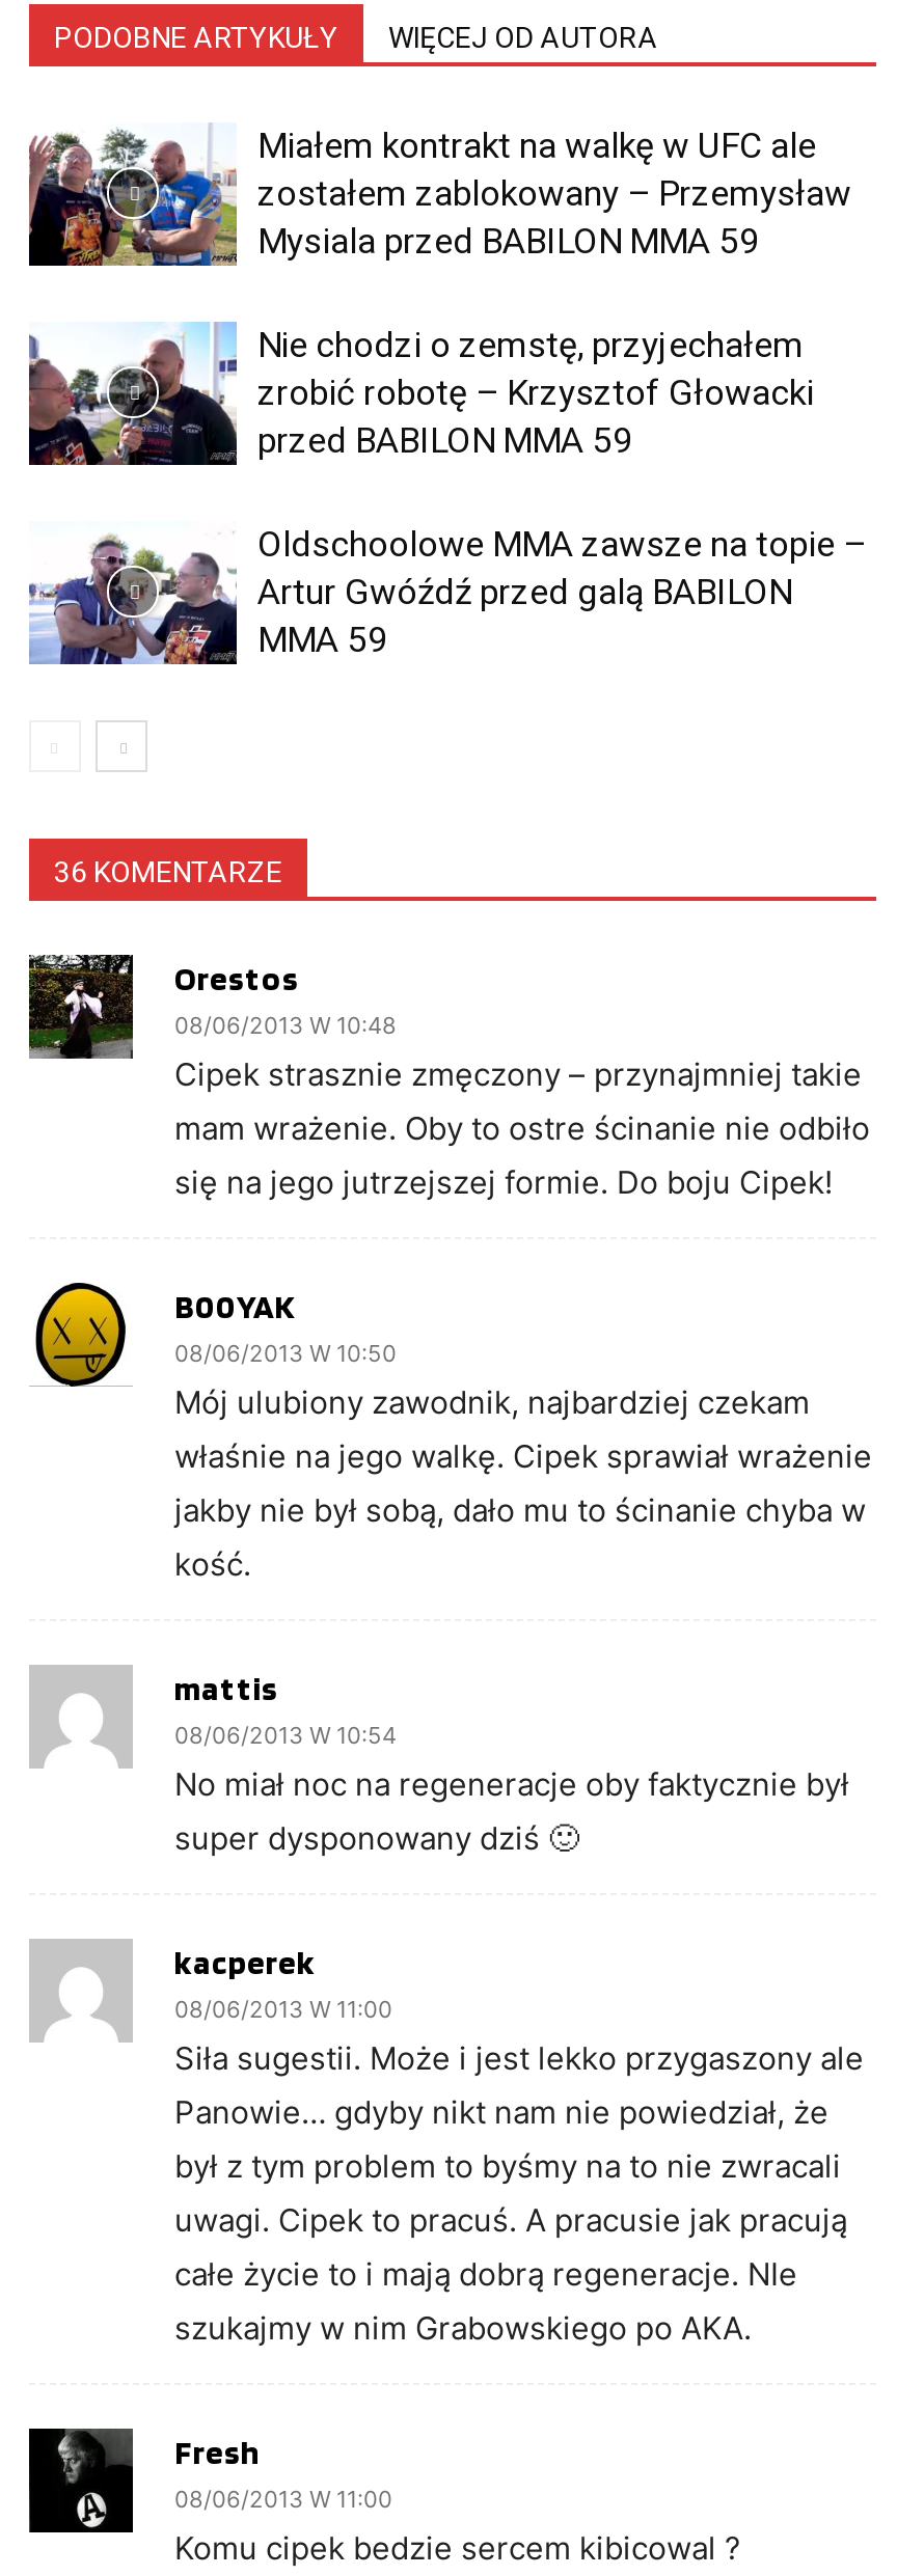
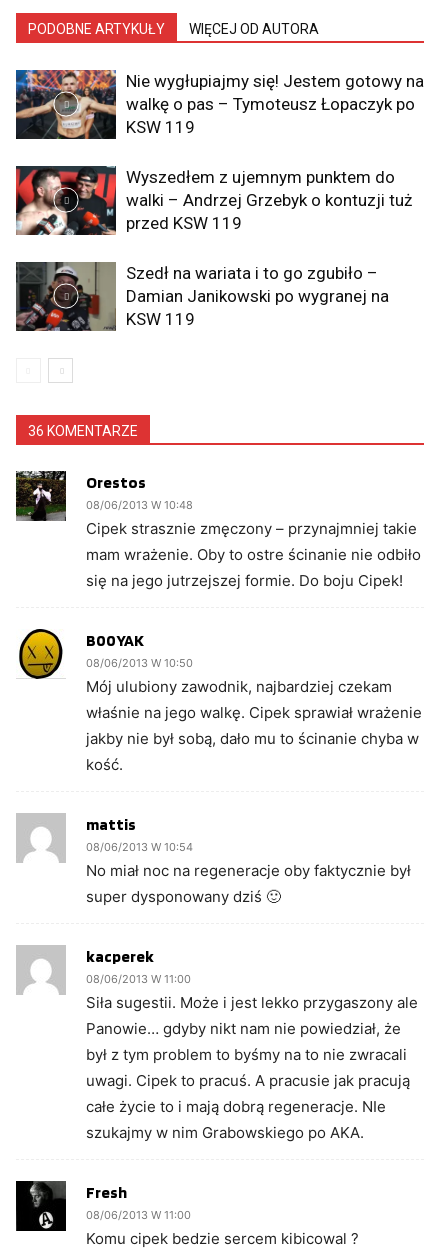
[27,122,851,268] [image] | Miałem kontrakt na walkę w UFC ale | zostałem zablokowany – Przemysław | Mysiala przed BABILON MMA 59 -> [15,69,424,140] [image] | Nie wygłupiajmy się! Jestem gotowy na | walkę o pas – Tymoteusz Łopaczyk po | KSW 119
[27,322,814,467] [image] | Nie chodzi o zemstę, przyjechałem | zrobić robotę – Krzysztof Głowacki | przed BABILON MMA 59 -> [15,165,412,236] [image] | Wyszedłem z ujemnym punktem do | walki – Andrzej Grzebyk o kontuzji tuż | przed KSW 119
[29,521,866,666] [image] | Oldschoolowe MMA zawsze na topie – | Artur Gwóźdź przed galą BABILON | MMA 59 -> [15,261,389,332] [image] | Szedł na wariata i to go zgubiło – | Damian Janikowski po wygranej na | KSW 119

